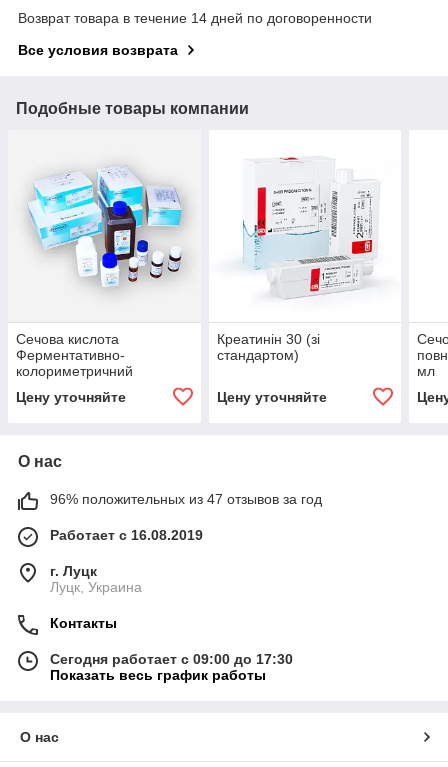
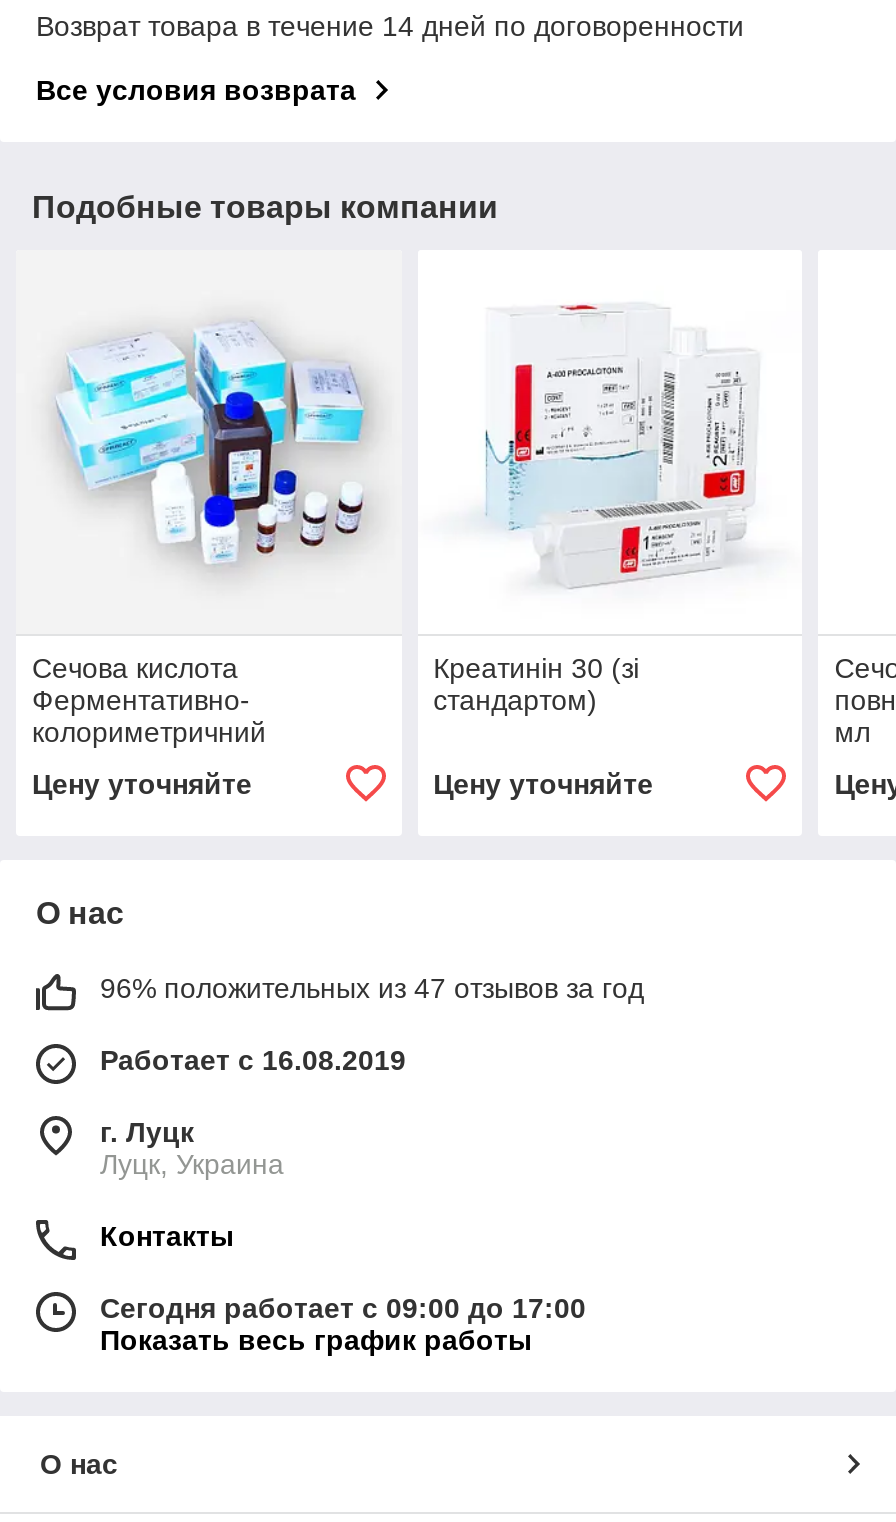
[50,651,293,667] Сегодня работает с 09:00 до 17:30 -> [100,1293,586,1325] Сегодня работает с 09:00 до 17:00

